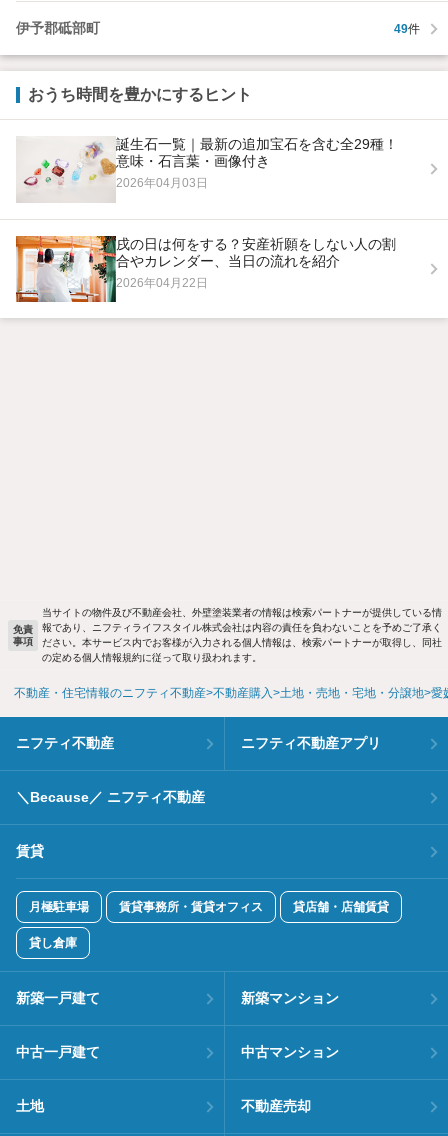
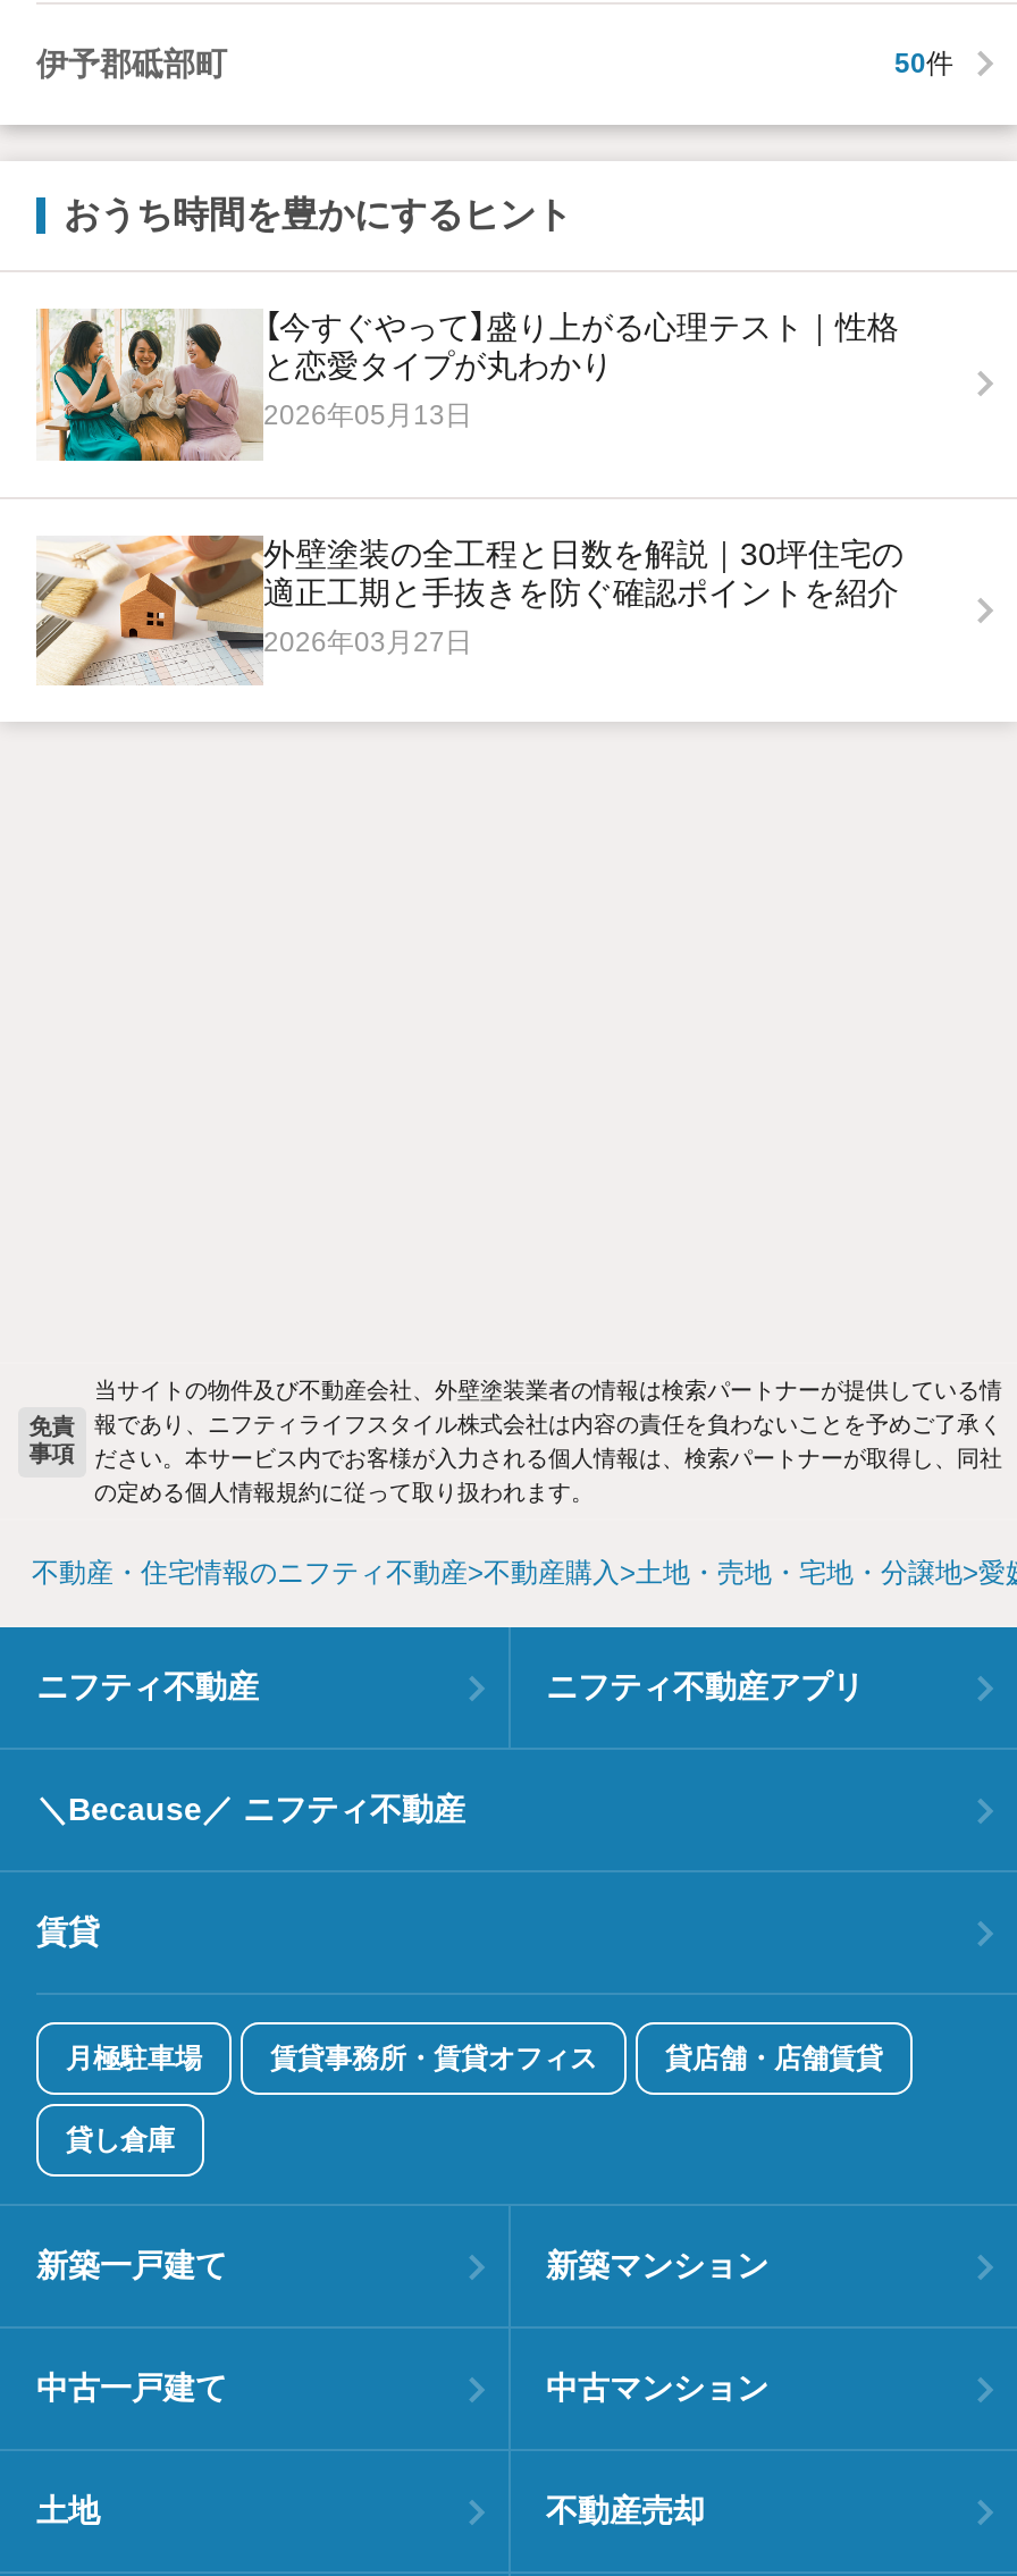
[394,22,420,36] 49件 -> [894,49,953,81] 50件
[17,136,398,203] [image] | 誕生石一覧｜最新の追加宝石を含む全29種！ | 意味・石言葉・画像付き | 2026年04月03日 -> [36,309,899,463] [image] | 【今すぐやって】盛り上がる心理テスト｜性格 | と恋愛タイプが丸わかり | 2026年05月13日
[15,235,396,303] [image] | 戌の日は何をする？安産祈願をしない人の割 | 合やカレンダー、当日の流れを紹介 | 2026年04月22日 -> [36,533,903,685] [image] | 外壁塗装の全工程と日数を解説｜30坪住宅の | 適正工期と手抜きを防ぐ確認ポイントを紹介 | 2026年03月27日

